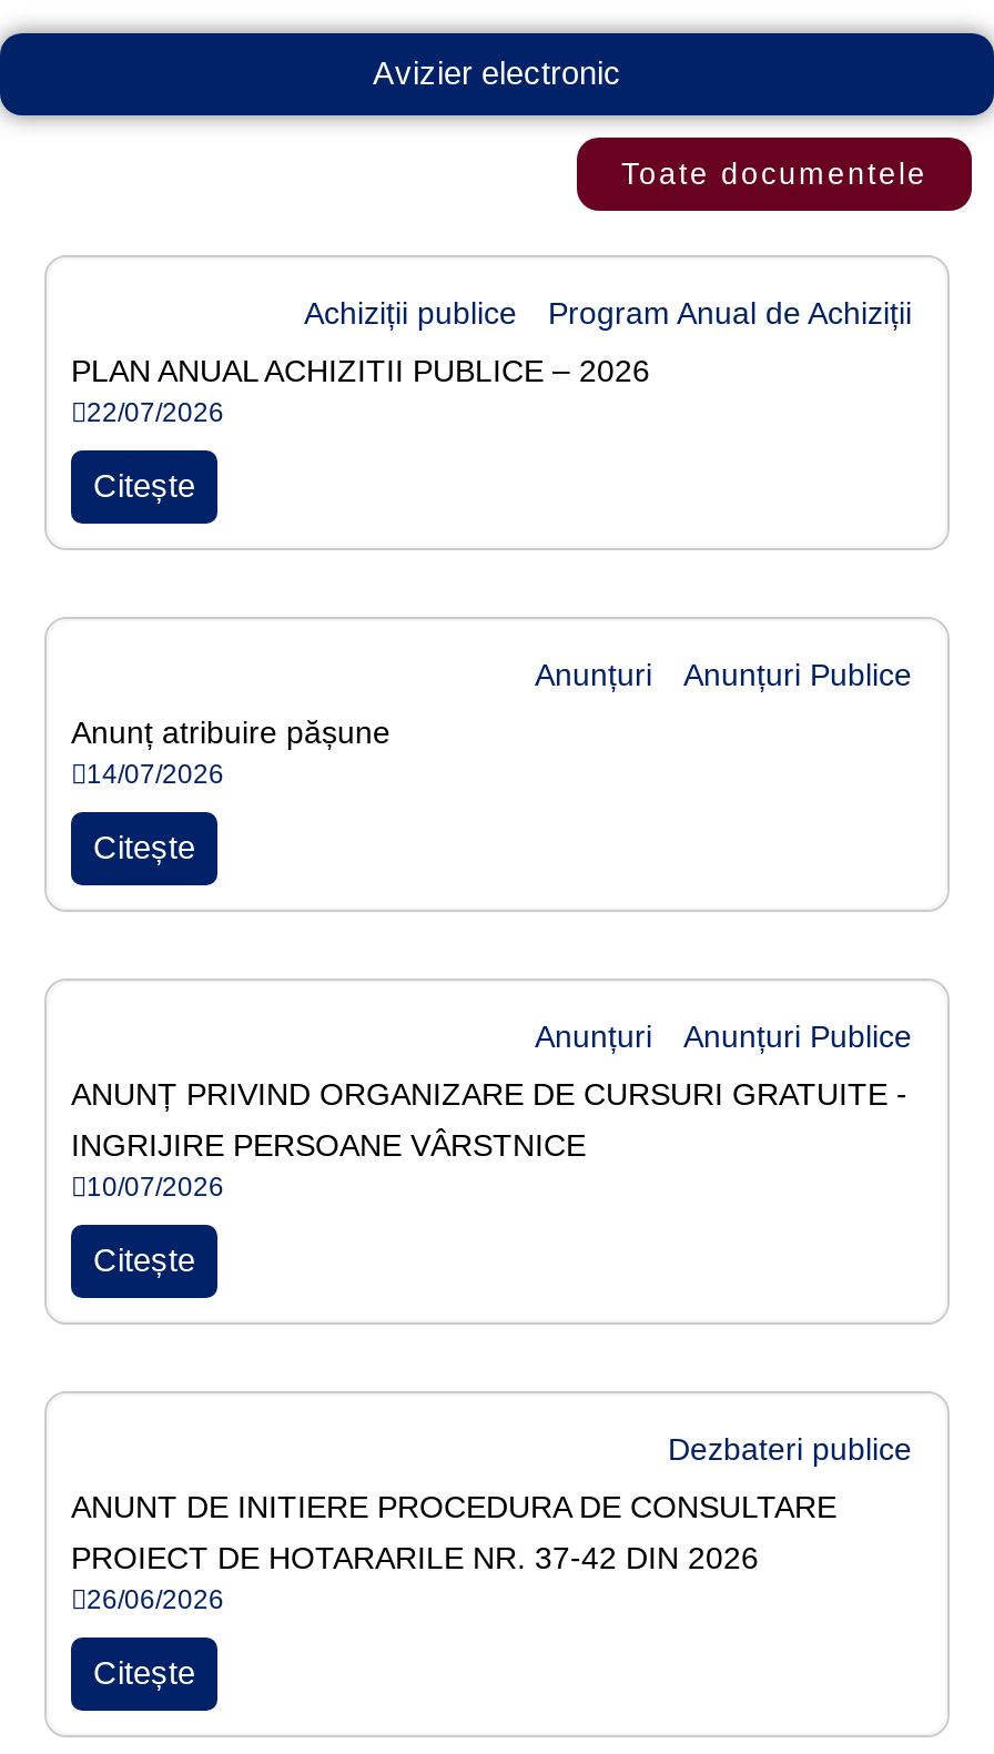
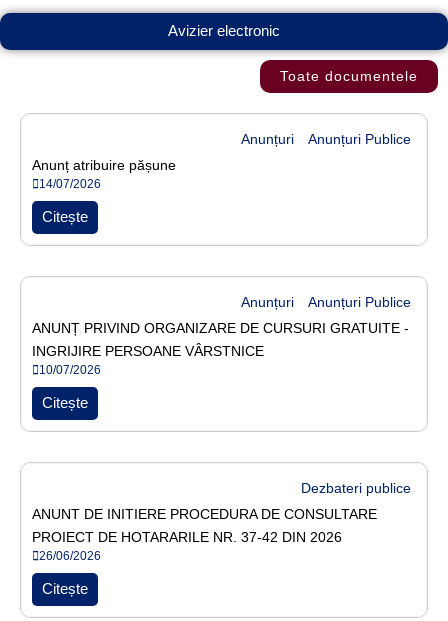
[71,294,912,503] Achiziții publice | Program Anual de Achiziții | PLAN ANUAL ACHIZITII PUBLICE – 2026 | 22/07/2026 | Citește -> none

